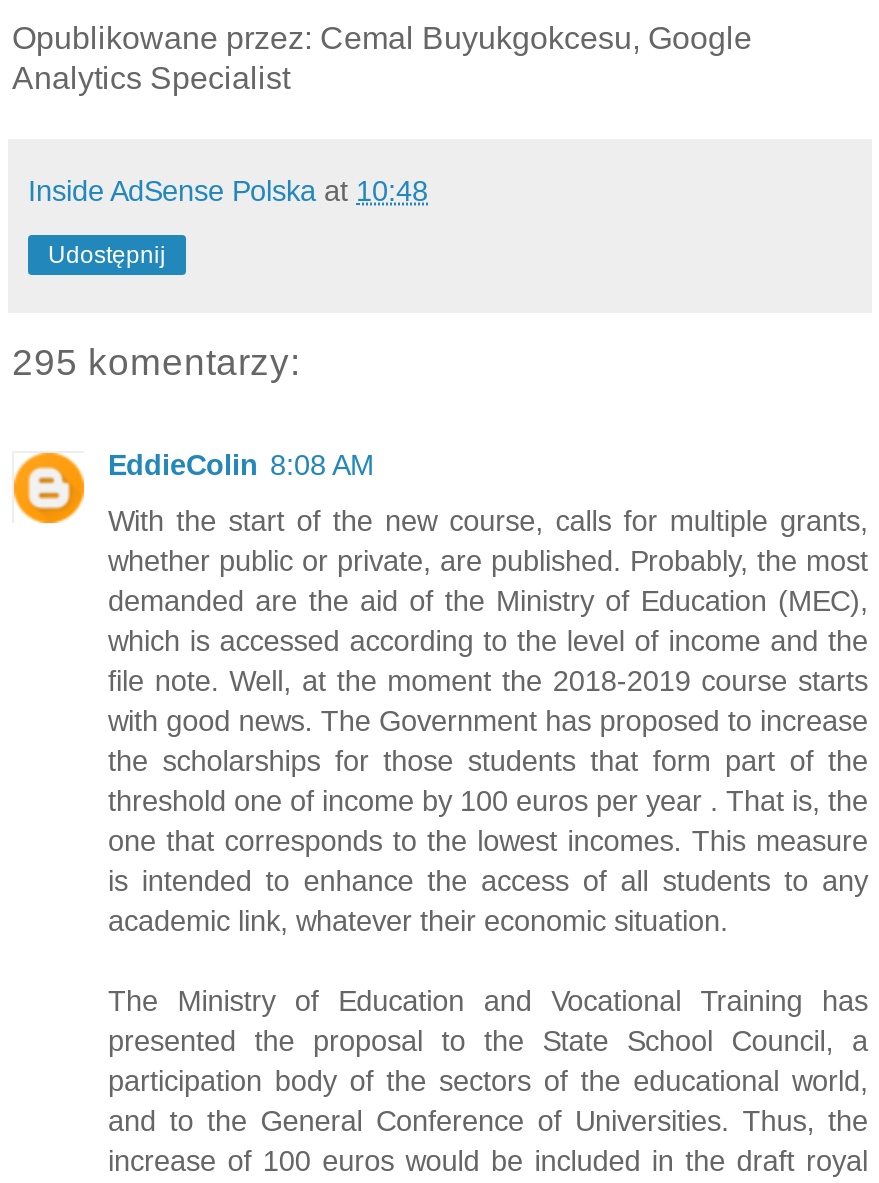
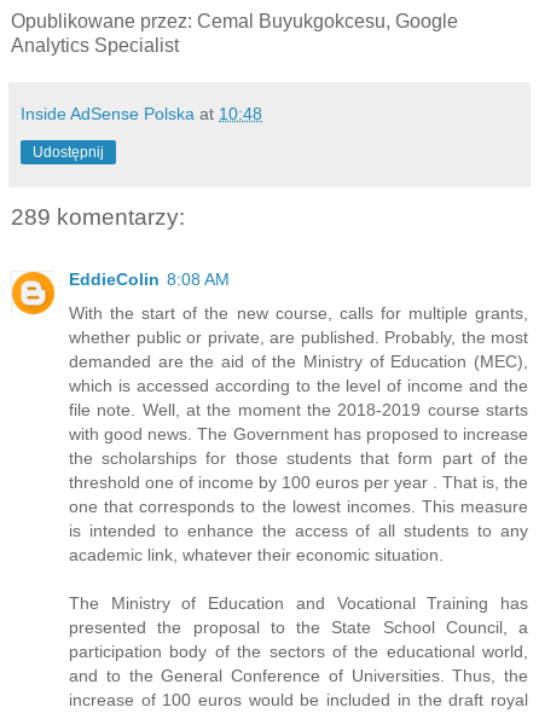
[12,341,300,383] 295 komentarzy: -> [11,204,185,229] 289 komentarzy:

